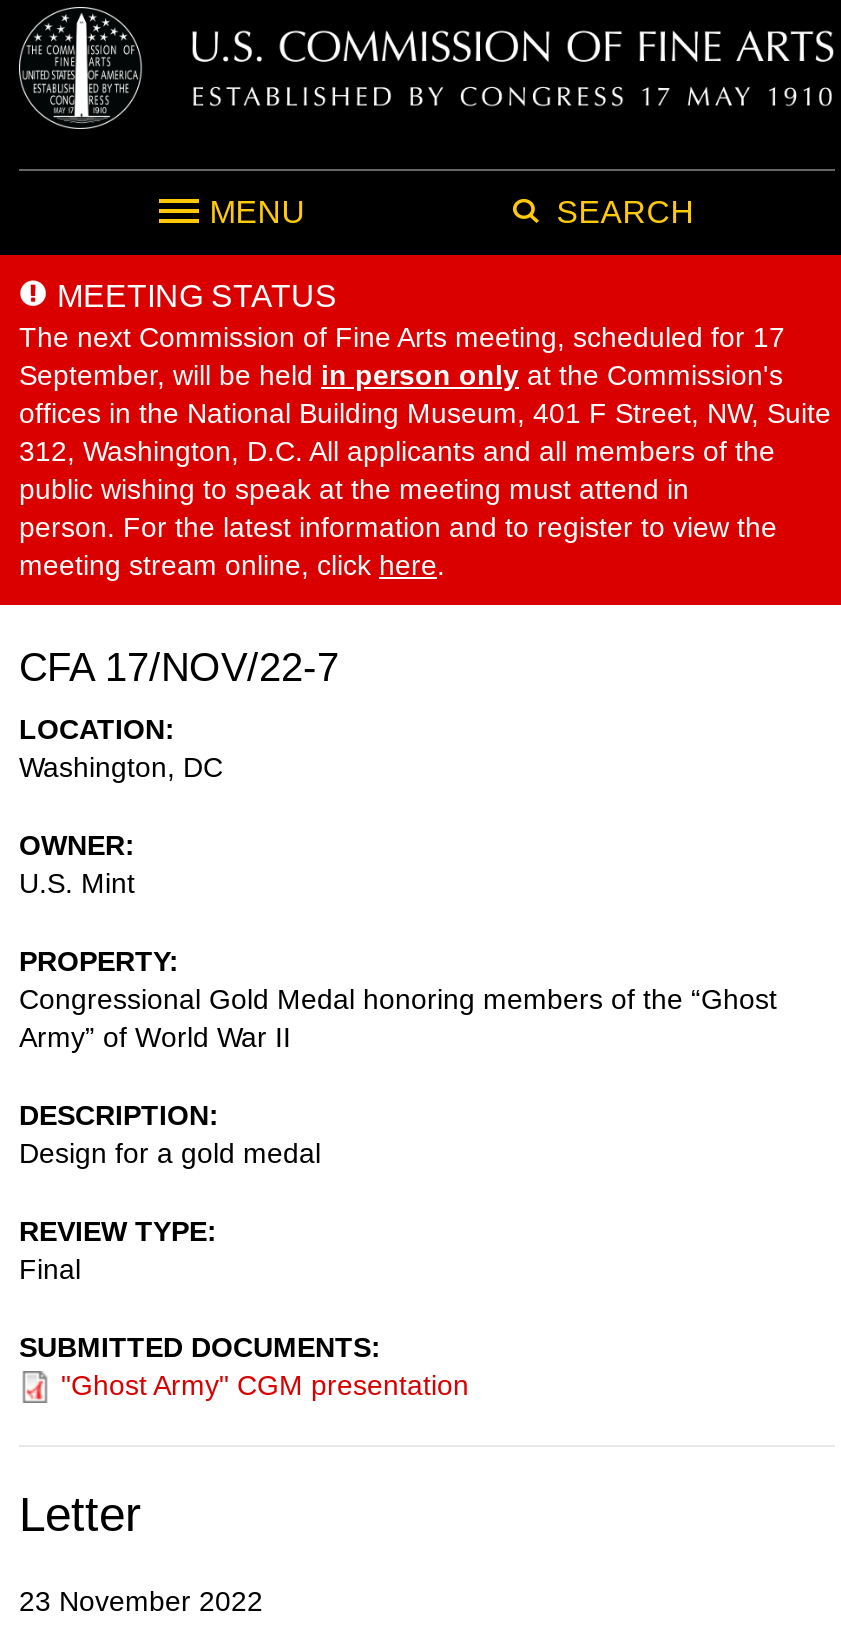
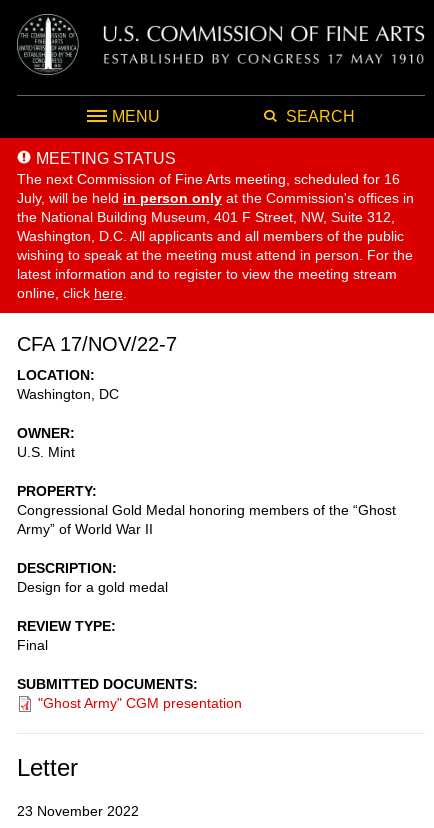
[19,321,831,581] The next Commission of Fine Arts meeting, scheduled for 17 | September, will be held in person only at the Commission's | offices in the National Building Museum, 401 F Street, NW, Suite | 312, Washington, D.C. All applicants and all members of the | public wishing to speak at the meeting must attend in | person. For the latest information and to register to view the | meeting stream online, click here. -> [17,171,414,301] The next Commission of Fine Arts meeting, scheduled for 16 | July, will be held in person only at the Commission's offices in | the National Building Museum, 401 F Street, NW, Suite 312, | Washington, D.C. All applicants and all members of the public | wishing to speak at the meeting must attend in person. For the | latest information and to register to view the meeting stream | online, click here.

